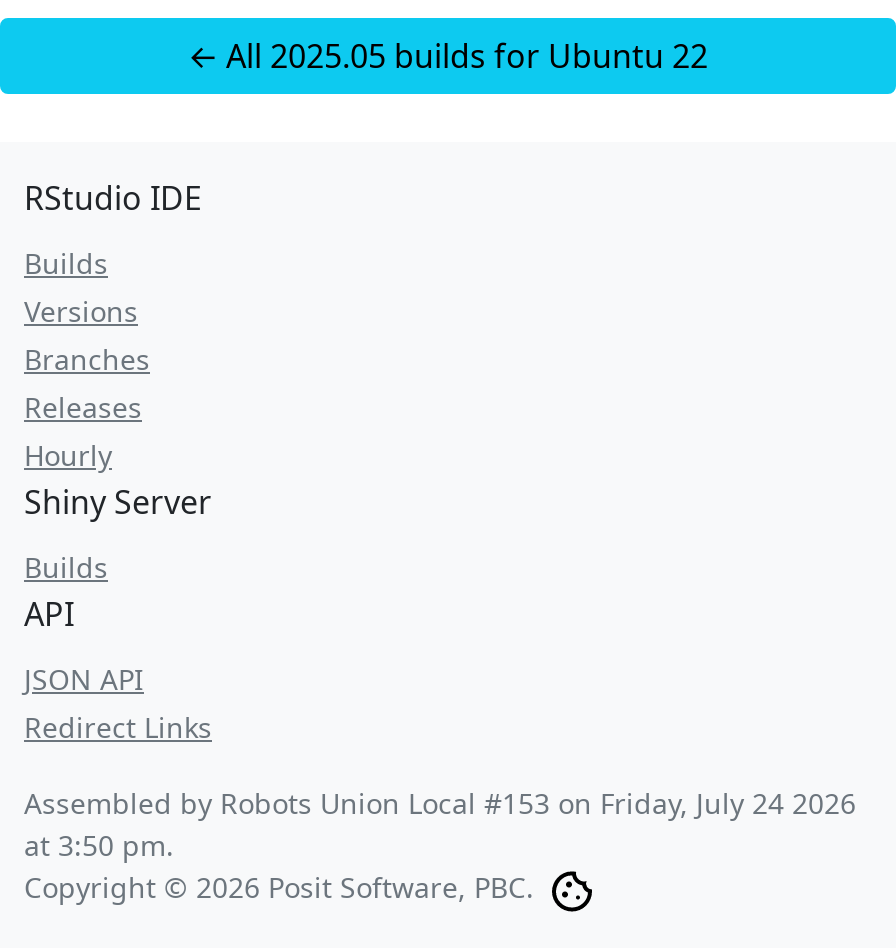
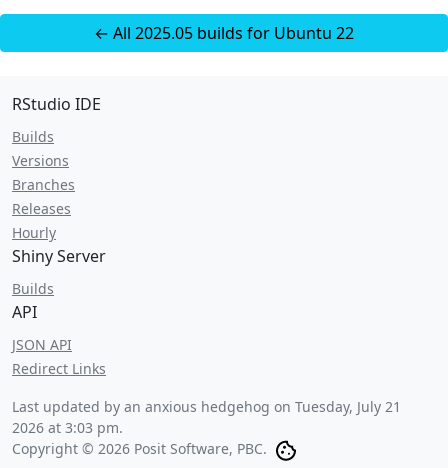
[24,784,856,864] Assembled by Robots Union Local #153 on Friday, July 24 2026 | at 3:50 pm. -> [12,397,401,437] Last updated by an anxious hedgehog on Tuesday, July 21 | 2026 at 3:03 pm.

